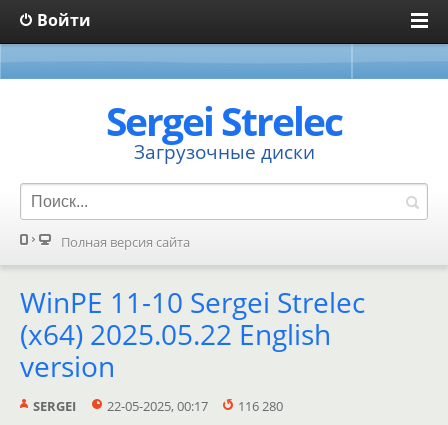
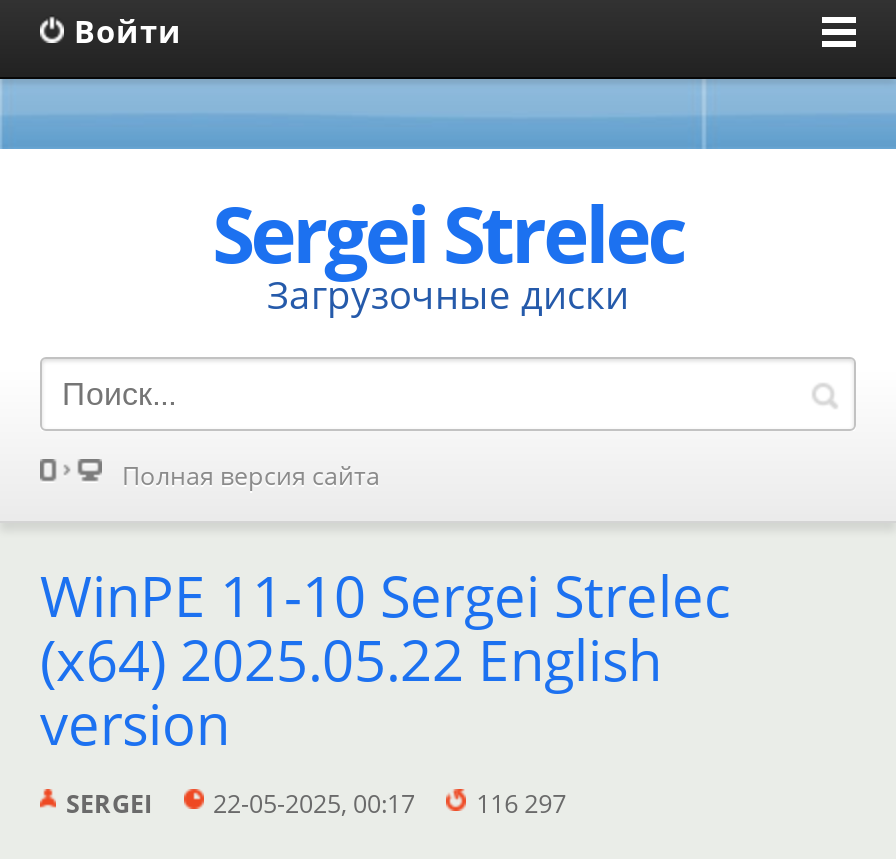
[33,398,283,415] SERGEI 22-05-2025, 00:17 116 280 -> [66,787,566,821] SERGEI 22-05-2025, 00:17 116 297

